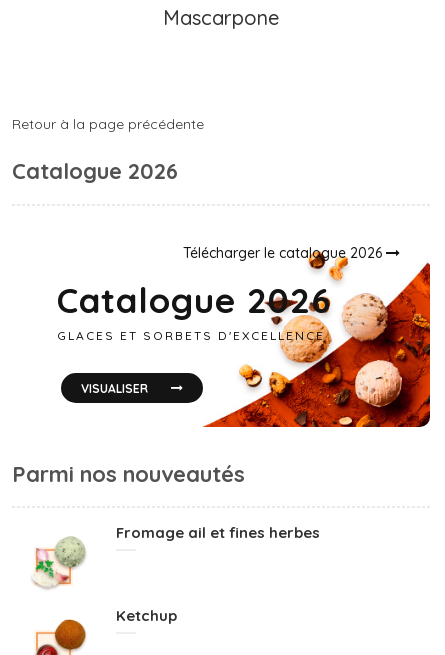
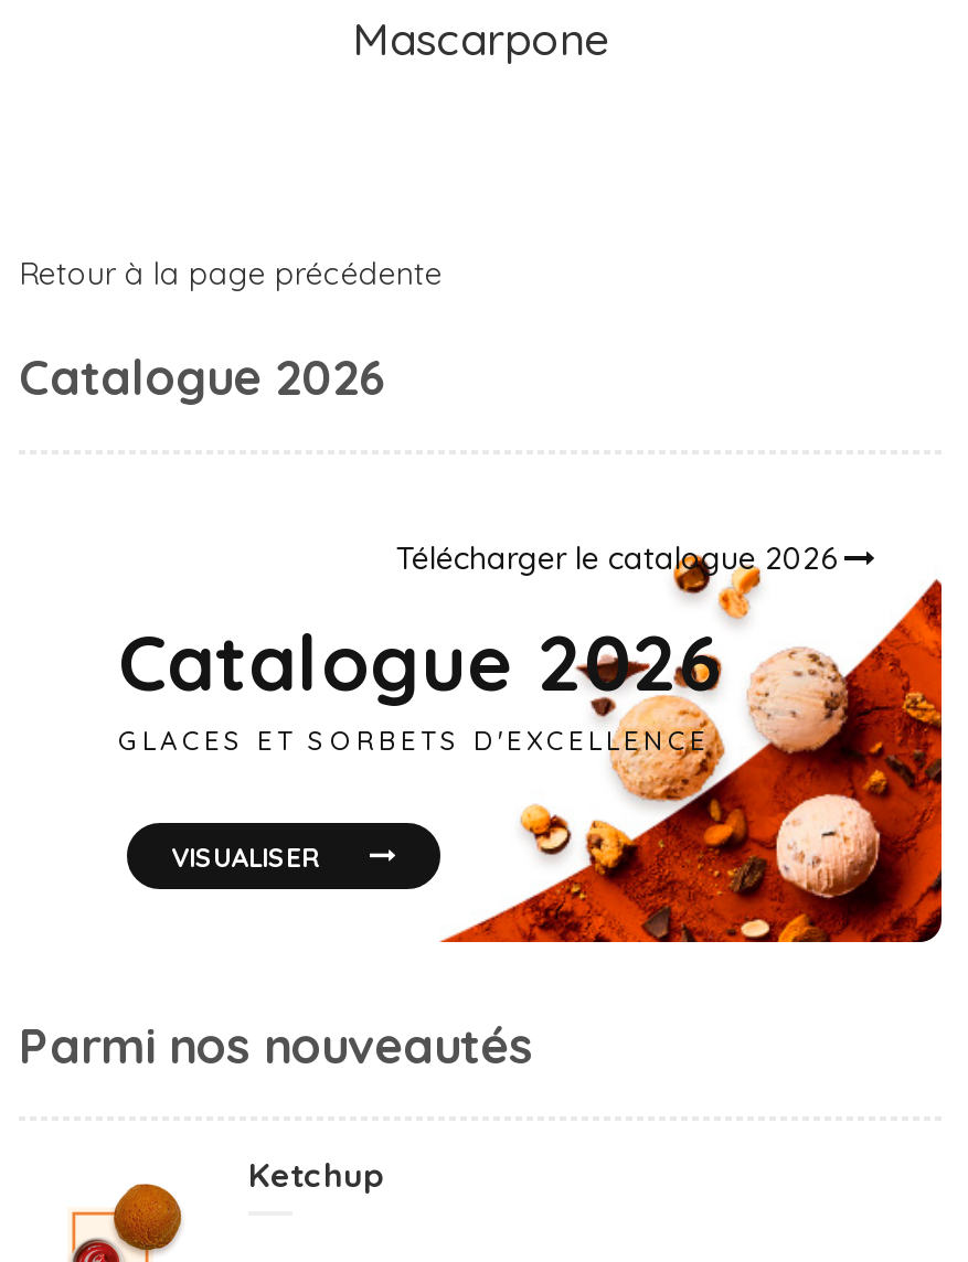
[36,523,320,589] [image] | Fromage ail et fines herbes -> none

